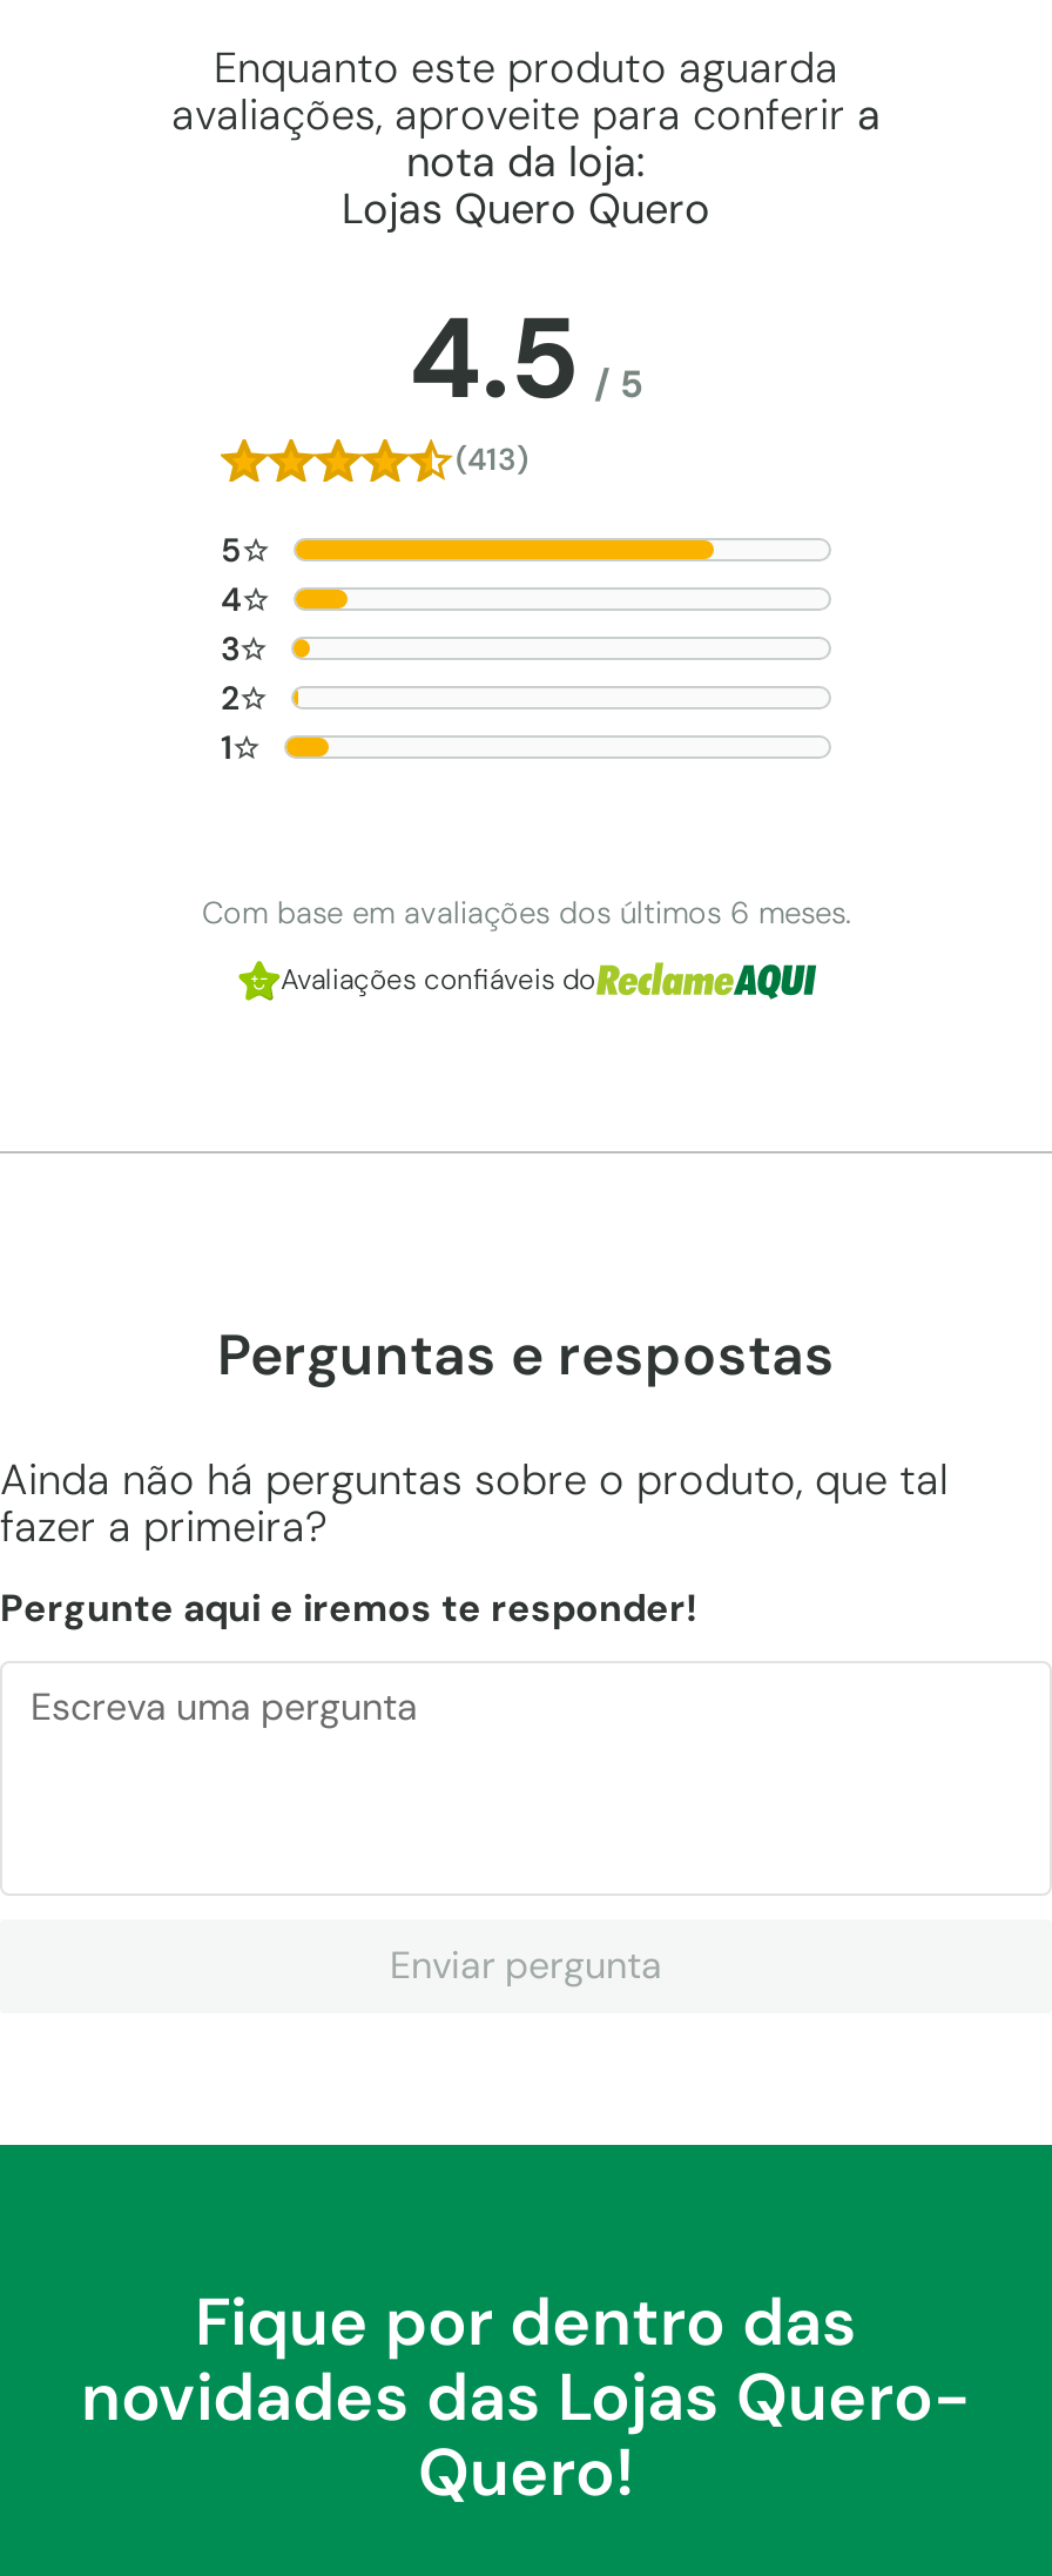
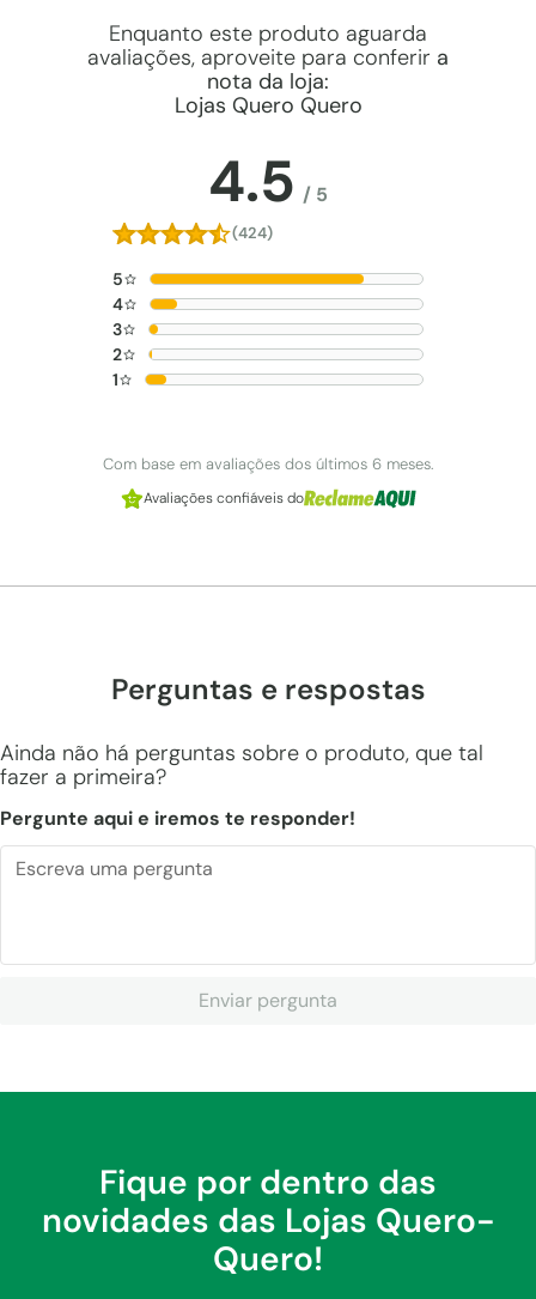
[456,439,528,479] (413) -> [232,223,273,243] (424)

